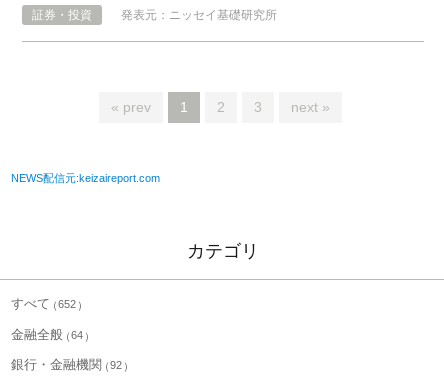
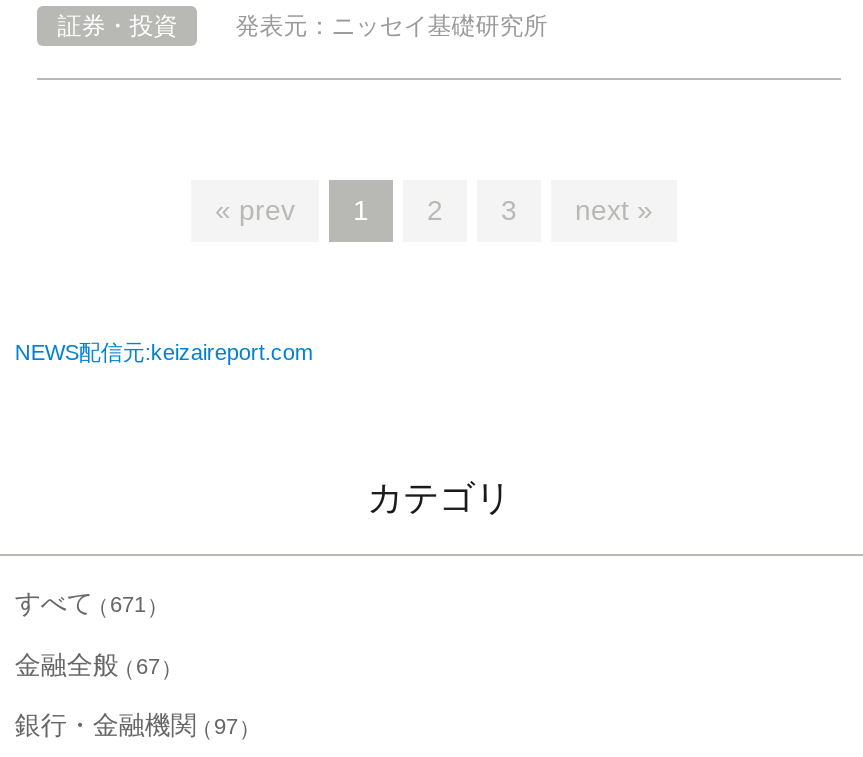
[11,296,76,311] すべて 652 -> [15,587,146,617] すべて 671
[11,327,83,342] 金融全般 64 -> [15,649,160,679] 金融全般 67
[11,357,122,372] 銀行・金融機関 92 -> [15,711,238,741] 銀行・金融機関 97

